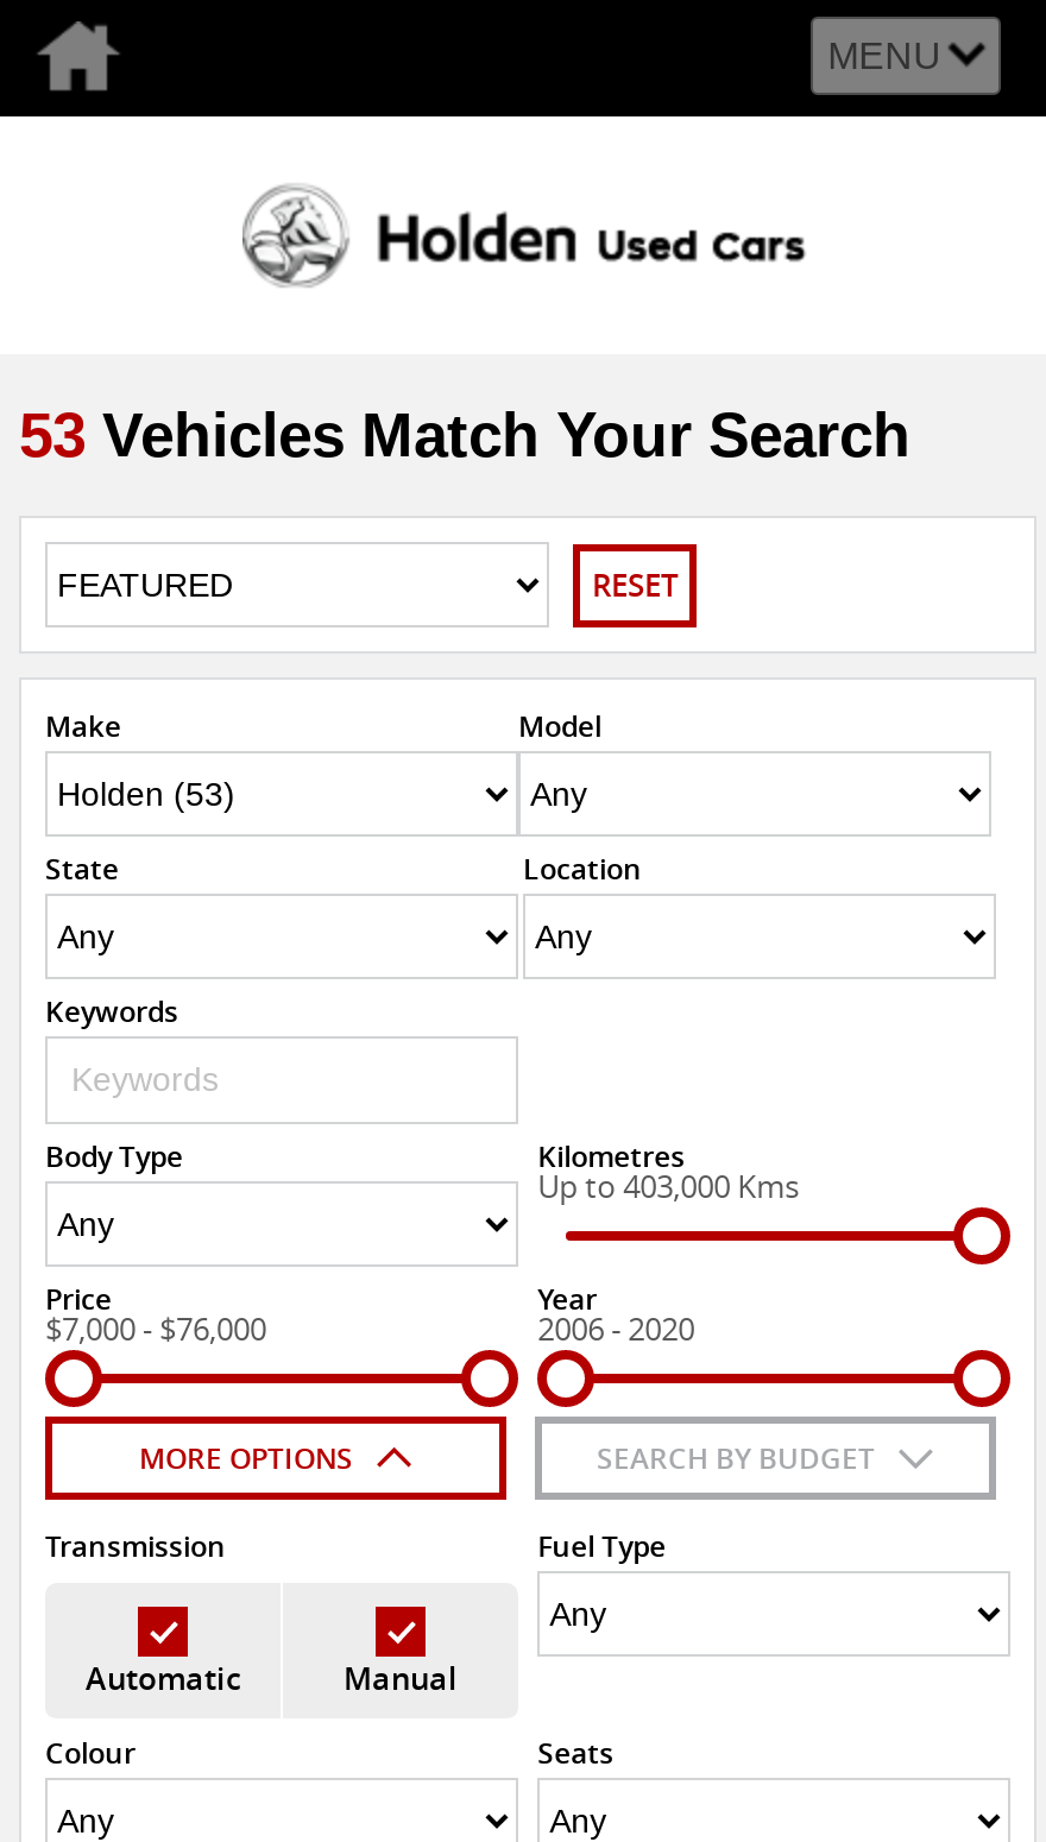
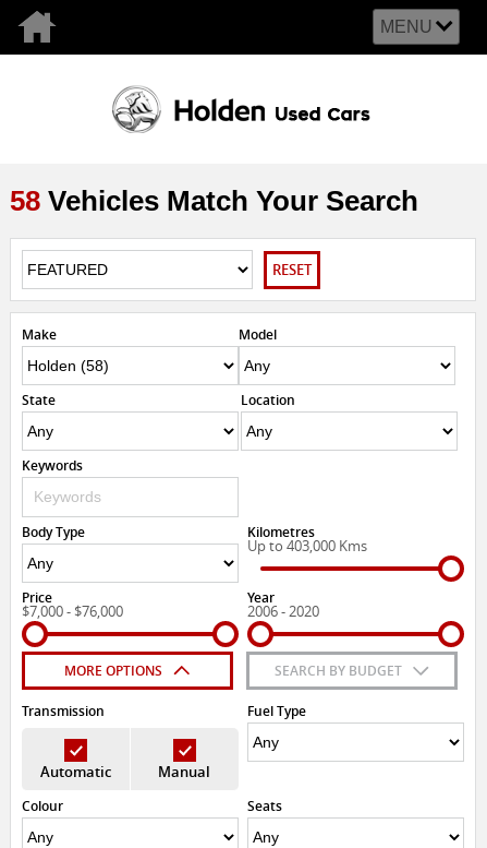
[19,399,910,471] 53 Vehicles Match Your Search -> [10,184,418,217] 58 Vehicles Match Your Search

